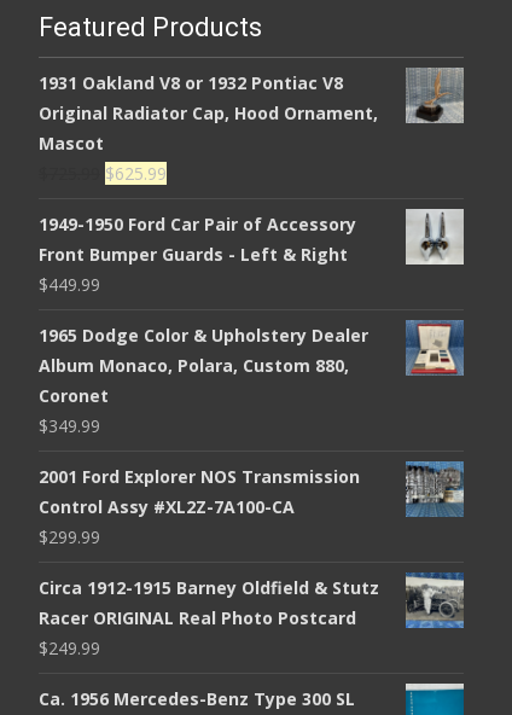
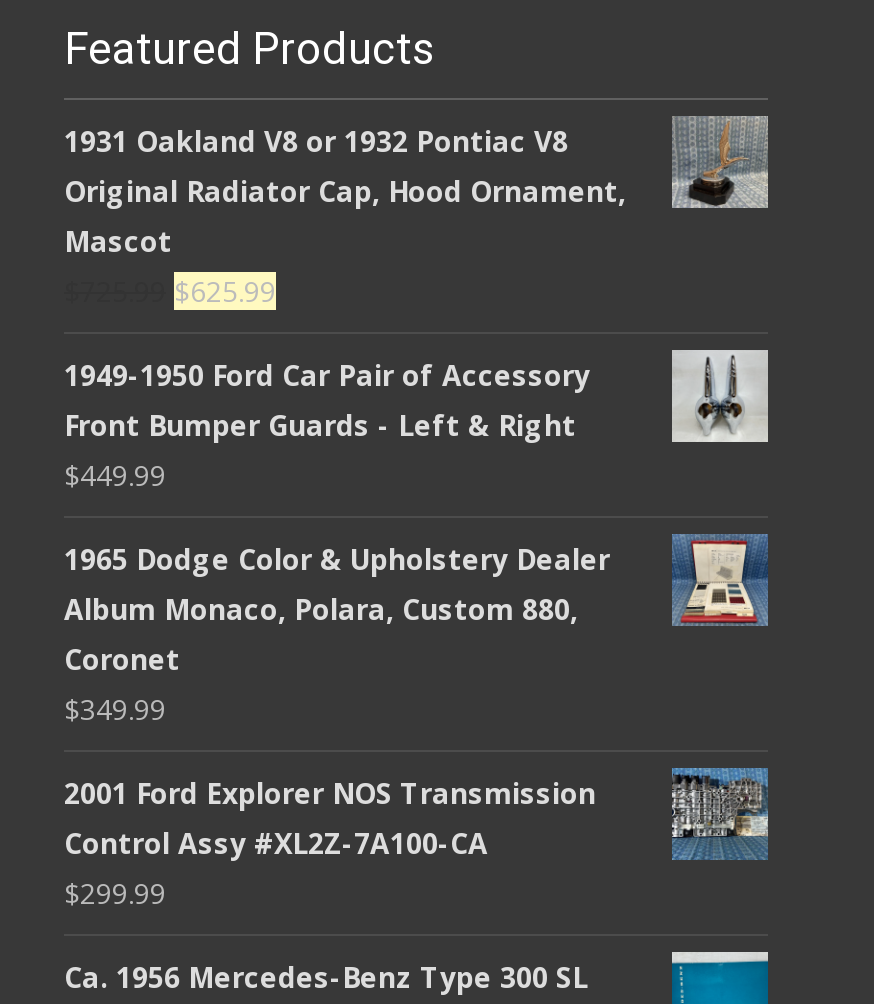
[39,572,465,659] [image] | Circa 1912-1915 Barney Oldfield & Stutz | Racer ORIGINAL Real Photo Postcard | $249.99 -> none

